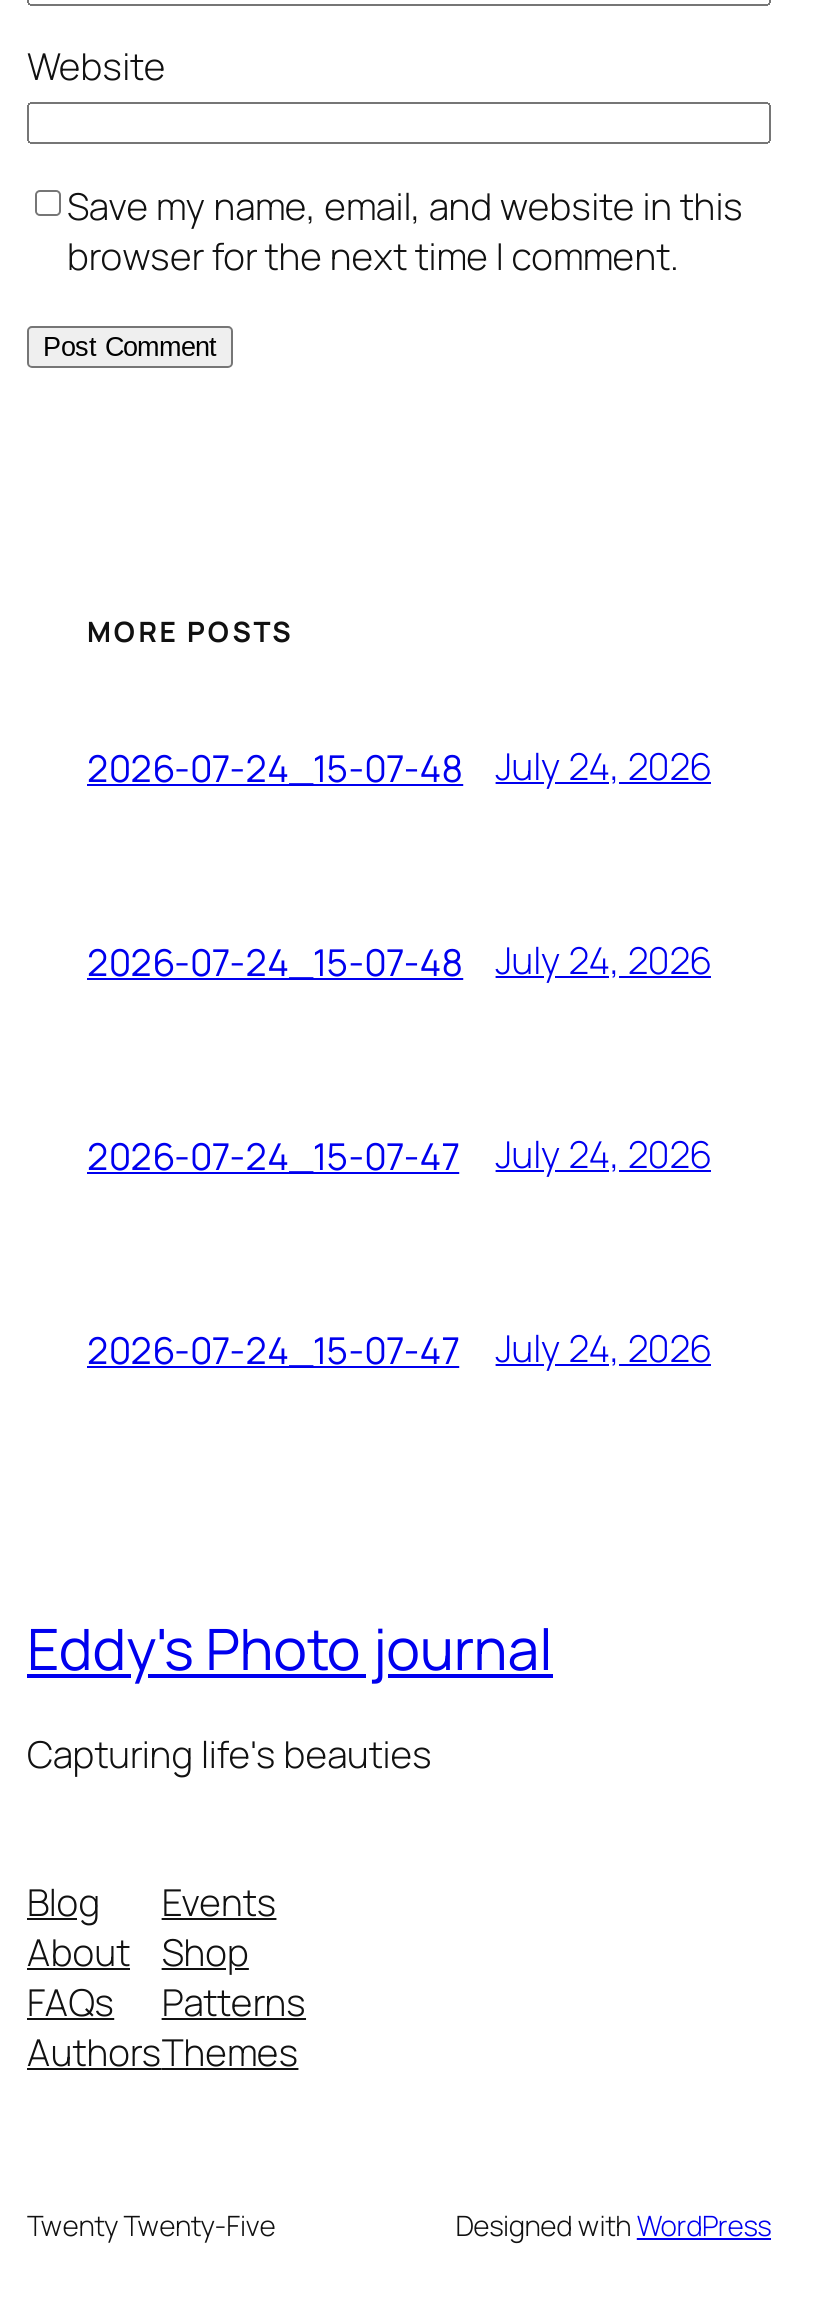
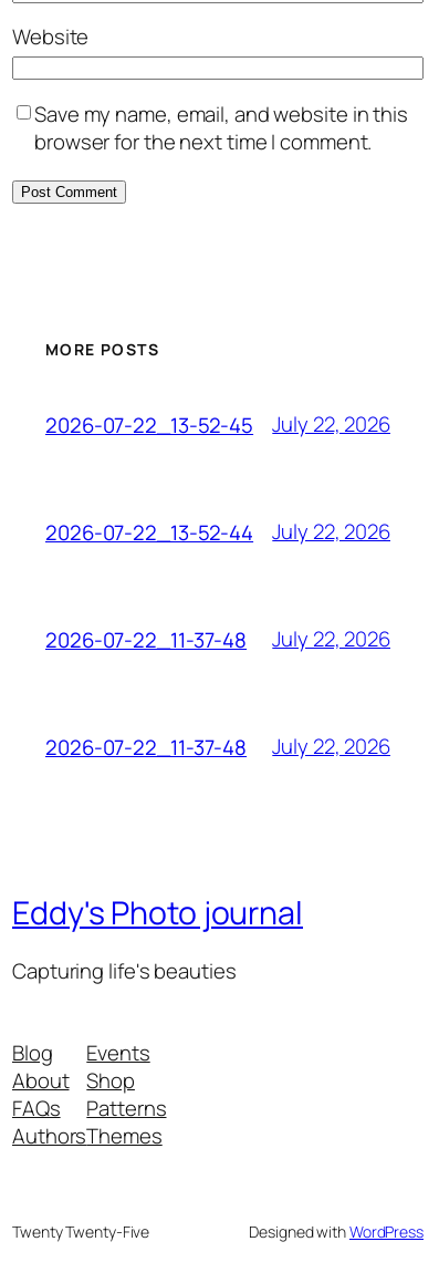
[87,741,463,793] 2026-07-24_15-07-48 -> [45,410,253,439] 2026-07-22_13-52-45
[496,740,711,792] July 24, 2026 -> [272,410,390,438] July 22, 2026
[87,935,463,987] 2026-07-24_15-07-48 -> [45,518,253,546] 2026-07-22_13-52-44
[496,934,711,986] July 24, 2026 -> [272,517,390,546] July 22, 2026
[87,1129,459,1181] 2026-07-24_15-07-47 -> [45,625,247,654] 2026-07-22_11-37-48
[496,1128,711,1180] July 24, 2026 -> [272,624,390,653] July 22, 2026
[87,1323,459,1375] 2026-07-24_15-07-47 -> [45,732,247,761] 2026-07-22_11-37-48
[496,1322,711,1374] July 24, 2026 -> [272,732,390,761] July 22, 2026

